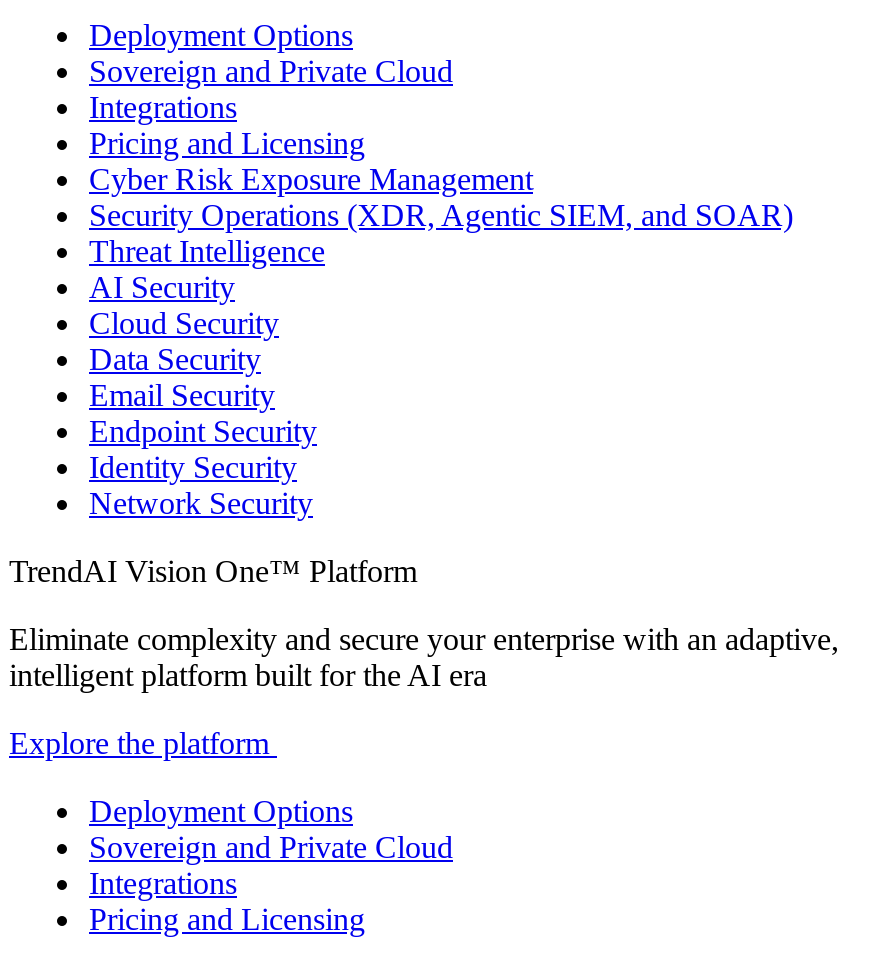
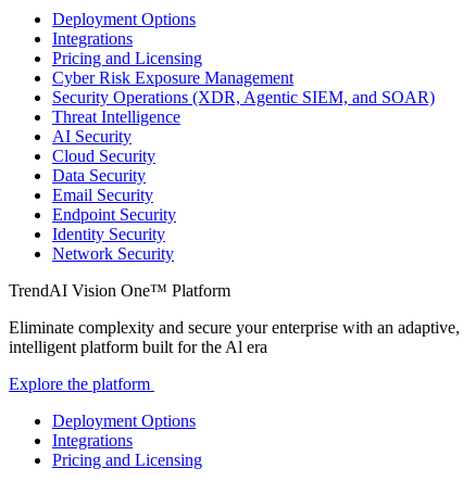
[89,54,453,88] Sovereign and Private Cloud -> none
[9,658,487,692] intelligent platform built for the AI era -> [9,338,267,356] intelligent platform built for the Al era
[89,830,453,864] Sovereign and Private Cloud -> none

